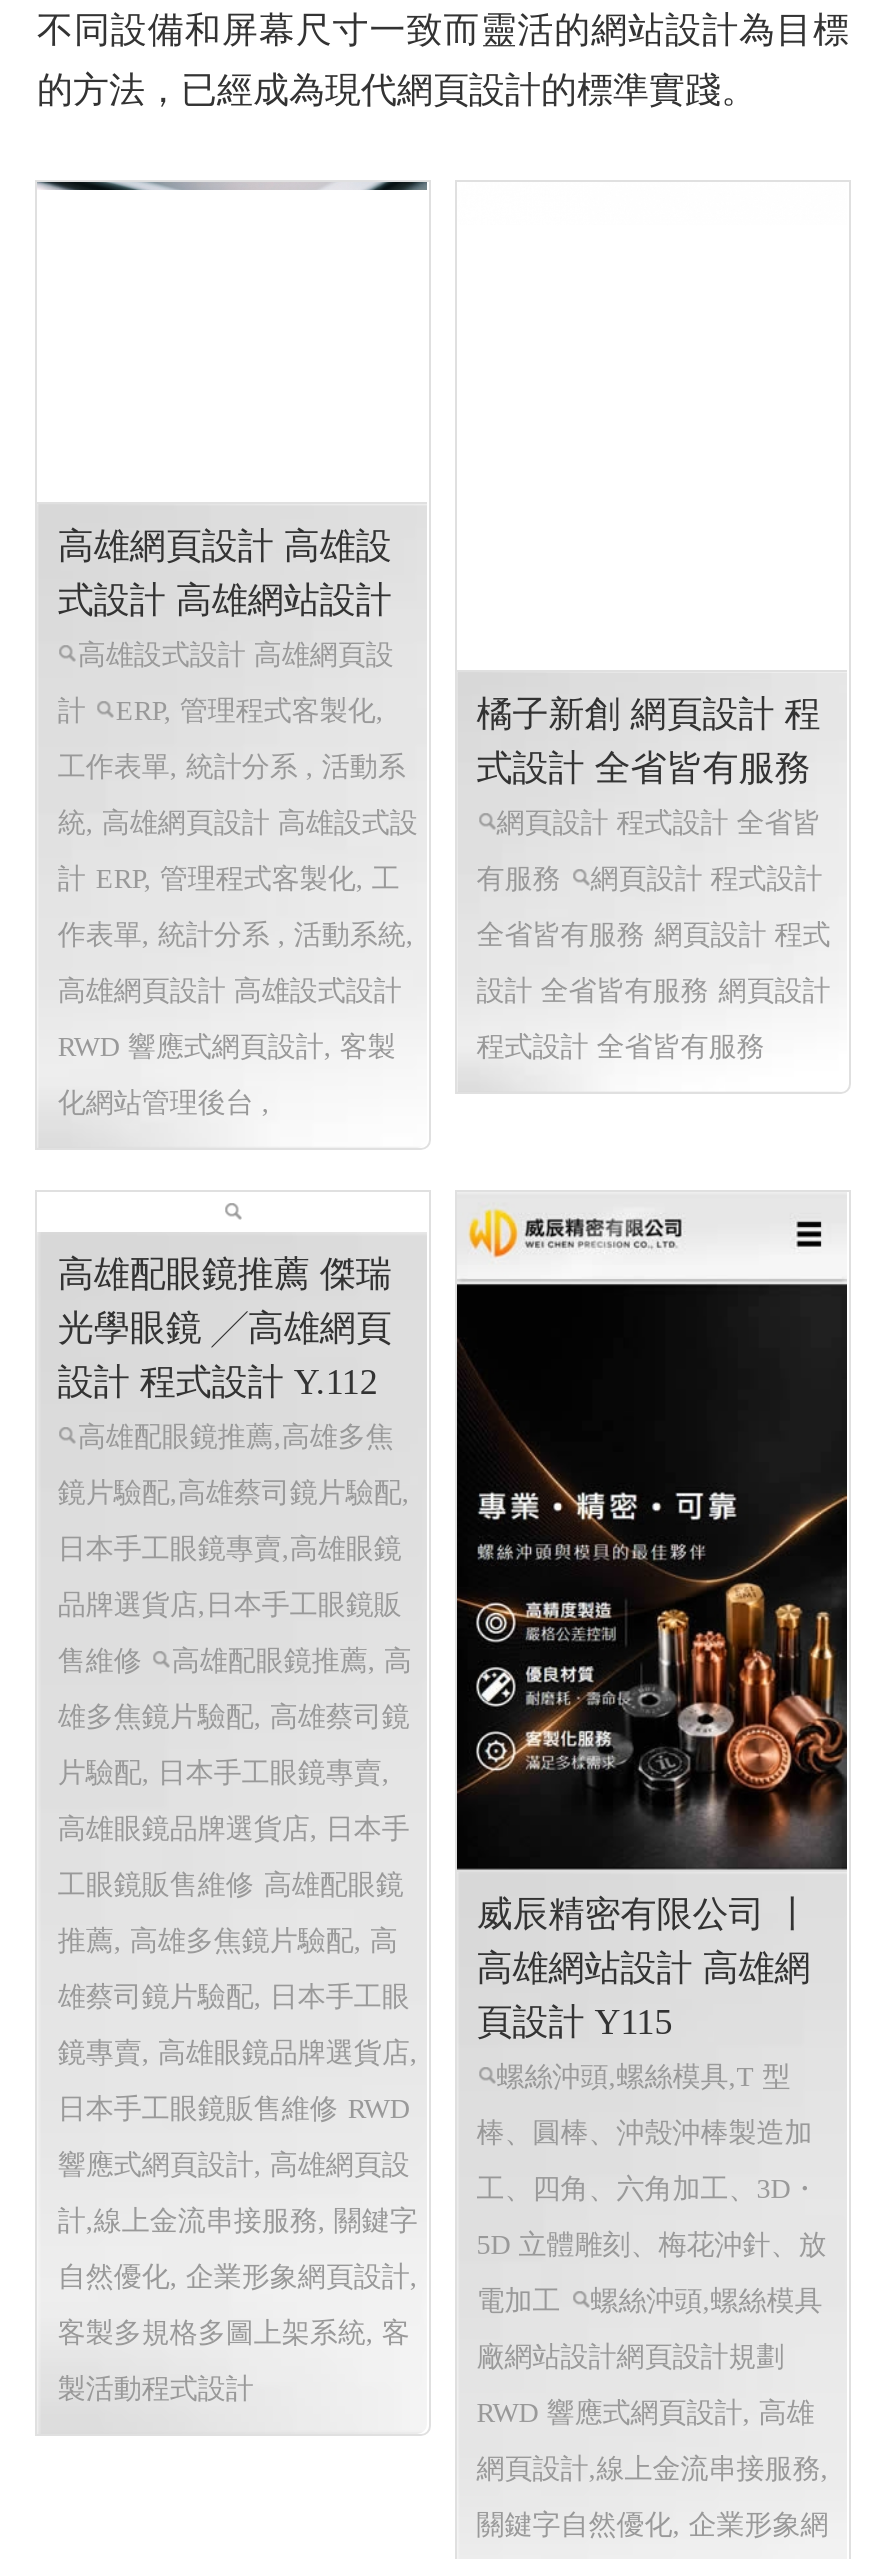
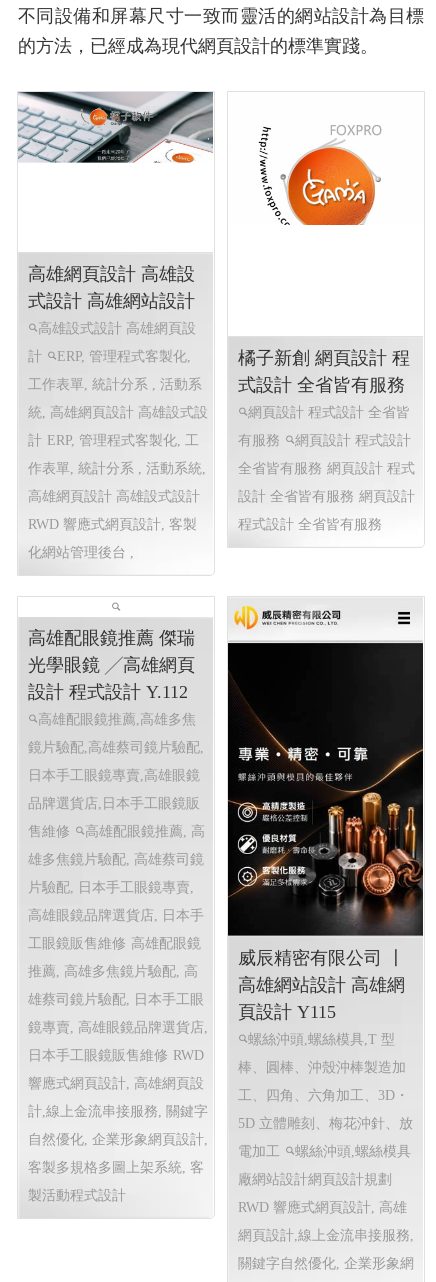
none -> [17,95,214,164] [image]
none -> [258,125,382,226] [image]

